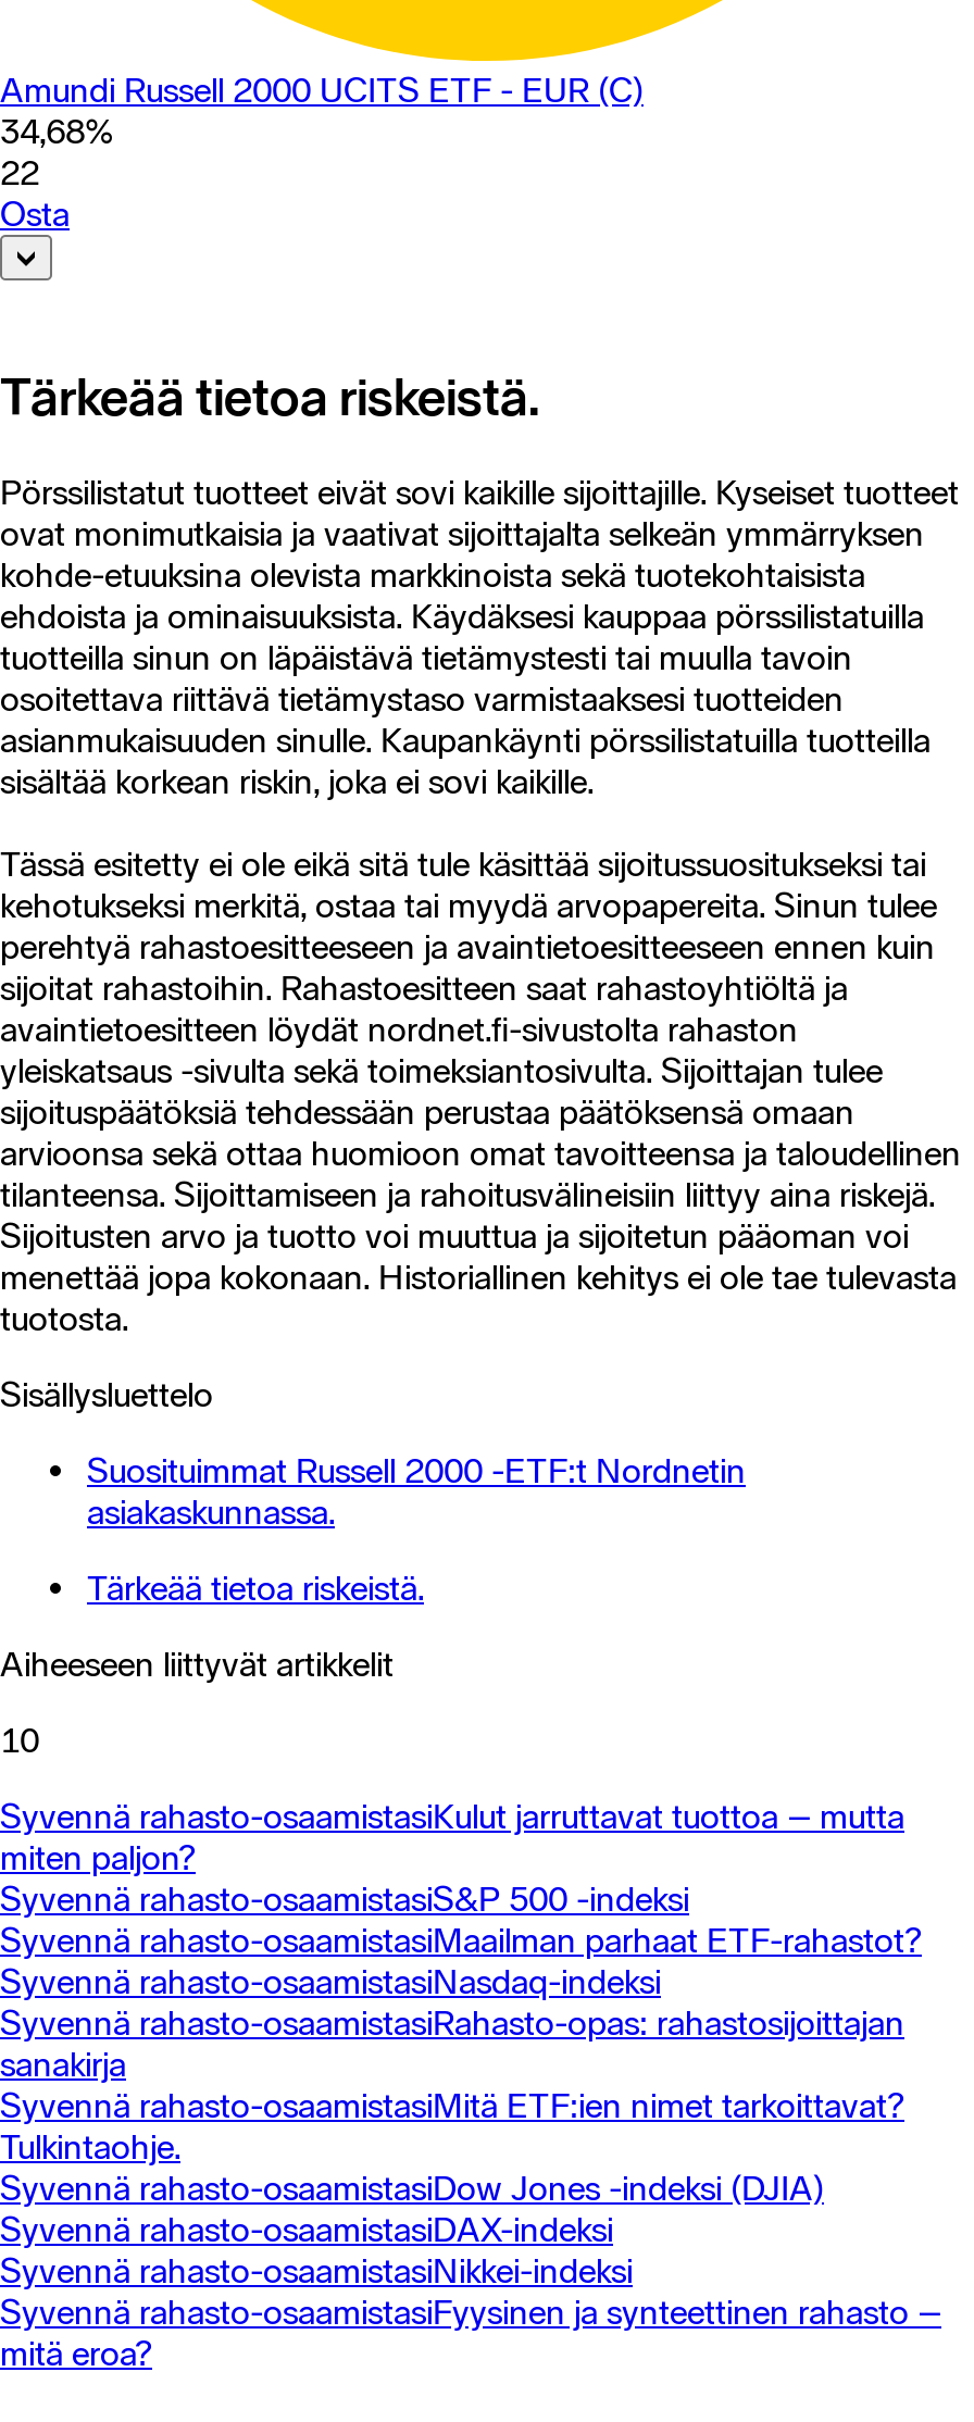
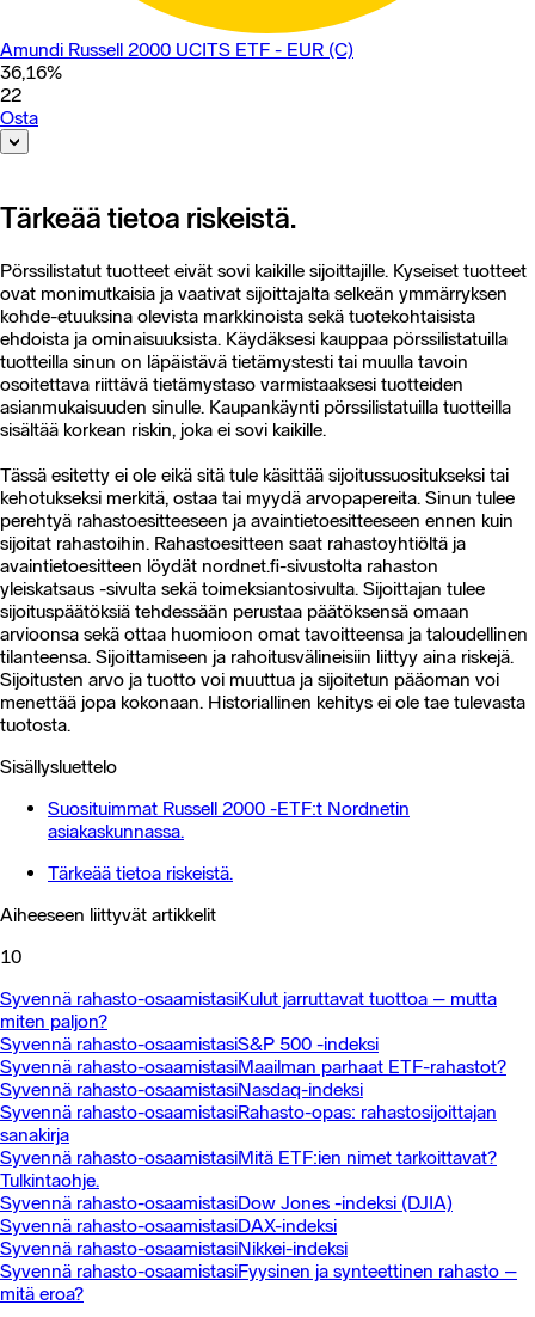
[0,111,113,152] 34,68% -> [0,61,62,84] 36,16%

